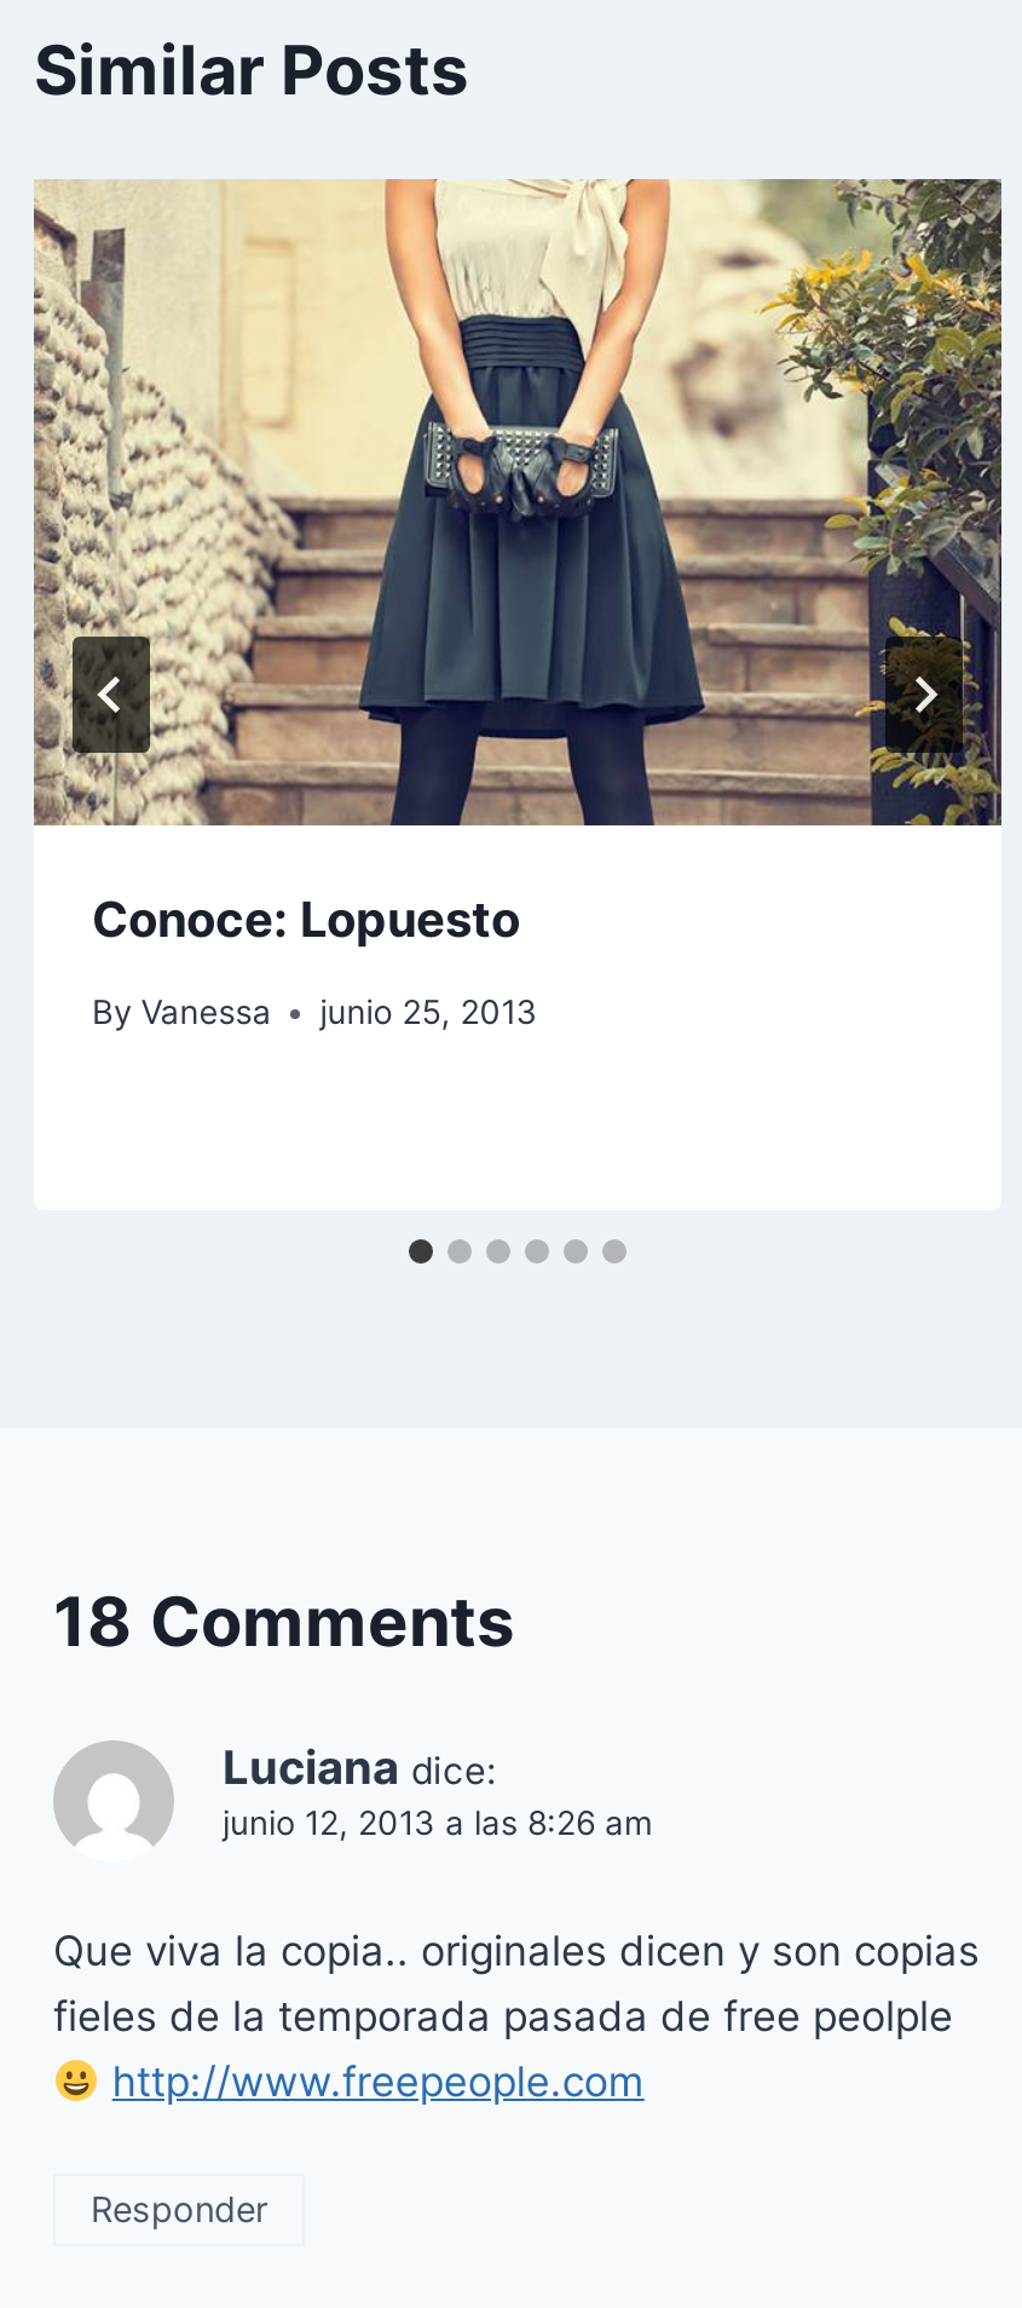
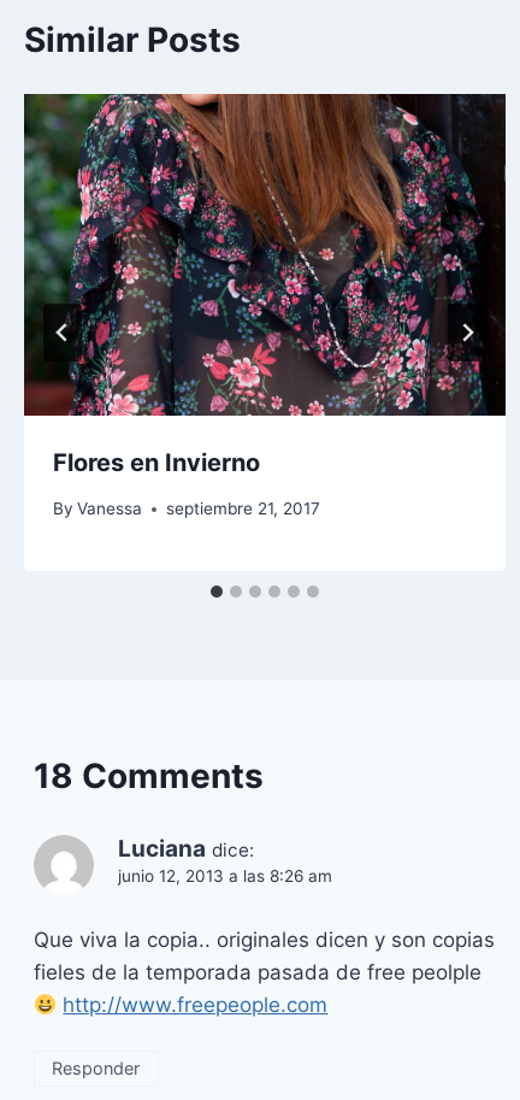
[31,177,1004,948] [image] | Conoce: Lopuesto -> [23,93,507,477] [image] | Flores en Invierno
[92,993,537,1032] By Vanessa junio 25, 2013 -> [53,499,320,518] By Vanessa septiembre 21, 2017

